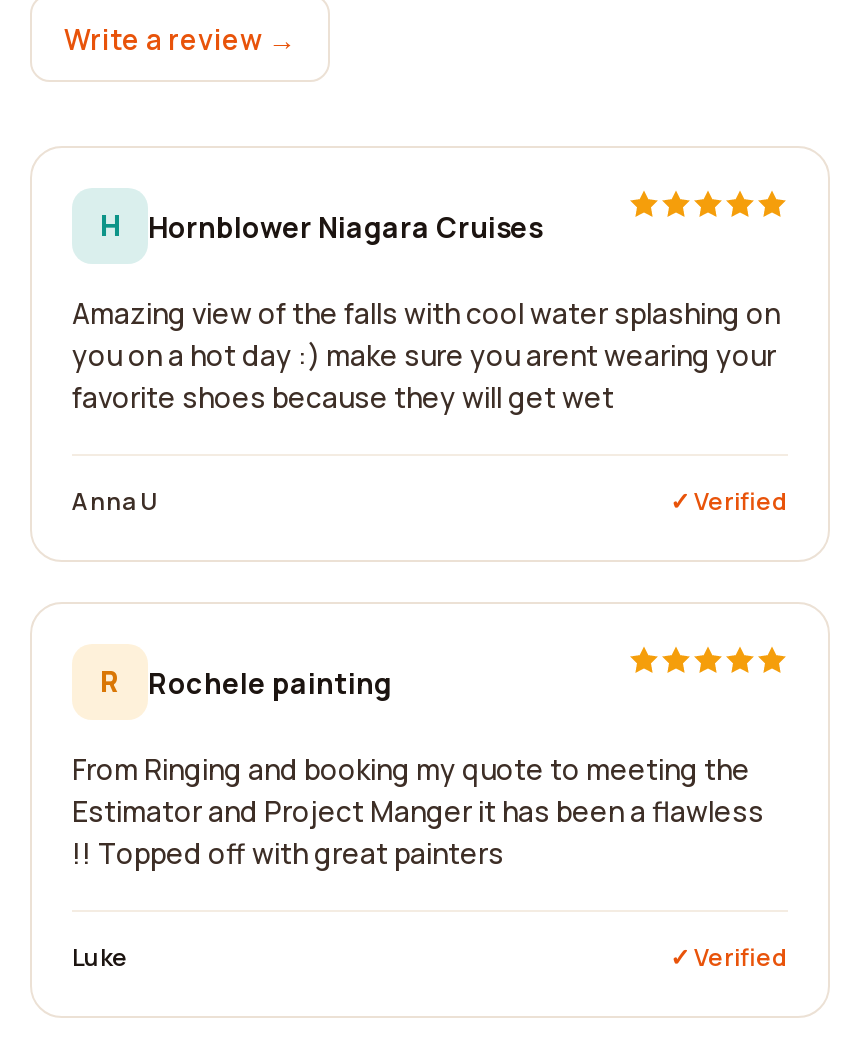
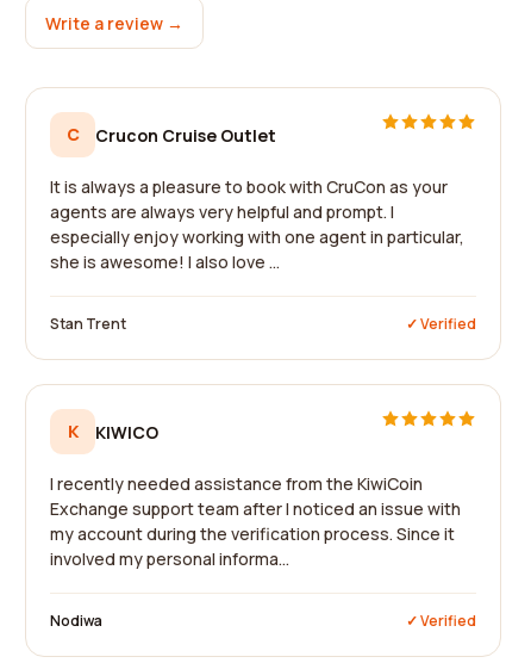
[100,206,542,245] H | Hornblower Niagara Cruises -> [66,123,276,146] C | Crucon Cruise Outlet
[72,294,780,416] Amazing view of the falls with cool water splashing on | you on a hot day :) make sure you arent wearing your | favorite shoes because they will get wet -> [50,175,464,273] It is always a pleasure to book with CruCon as your | agents are always very helpful and prompt. I | especially enjoy working with one agent in particular, | she is awesome! I also love ...
[72,484,158,518] Anna U -> [50,314,126,334] Stan Trent
[100,662,392,701] R | Rochele painting -> [67,420,158,443] K | KIWICO
[72,750,764,872] From Ringing and booking my quote to meeting the | Estimator and Project Manger it has been a flawless | !! Topped off with great painters -> [50,472,461,570] I recently needed assistance from the KiwiCoin | Exchange support team after I noticed an issue with | my account during the verification process. Since it | involved my personal informa...
[72,940,128,974] Luke -> [50,611,102,631] Nodiwa

